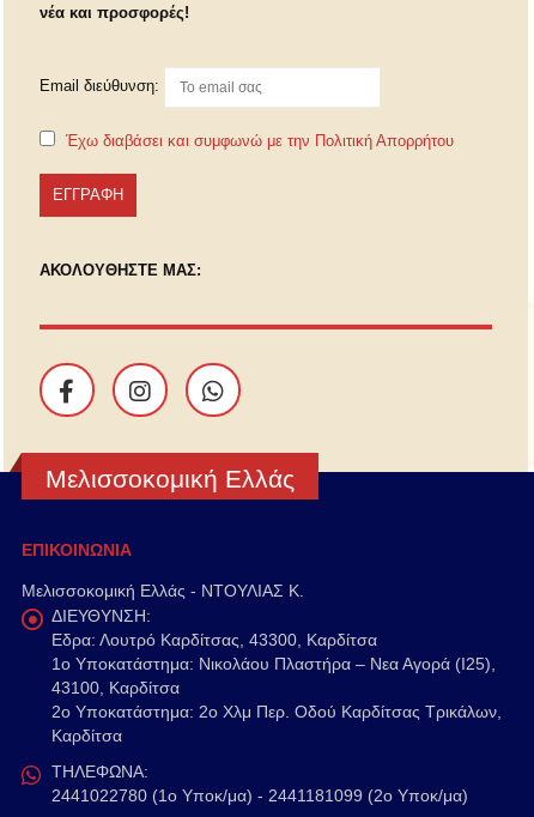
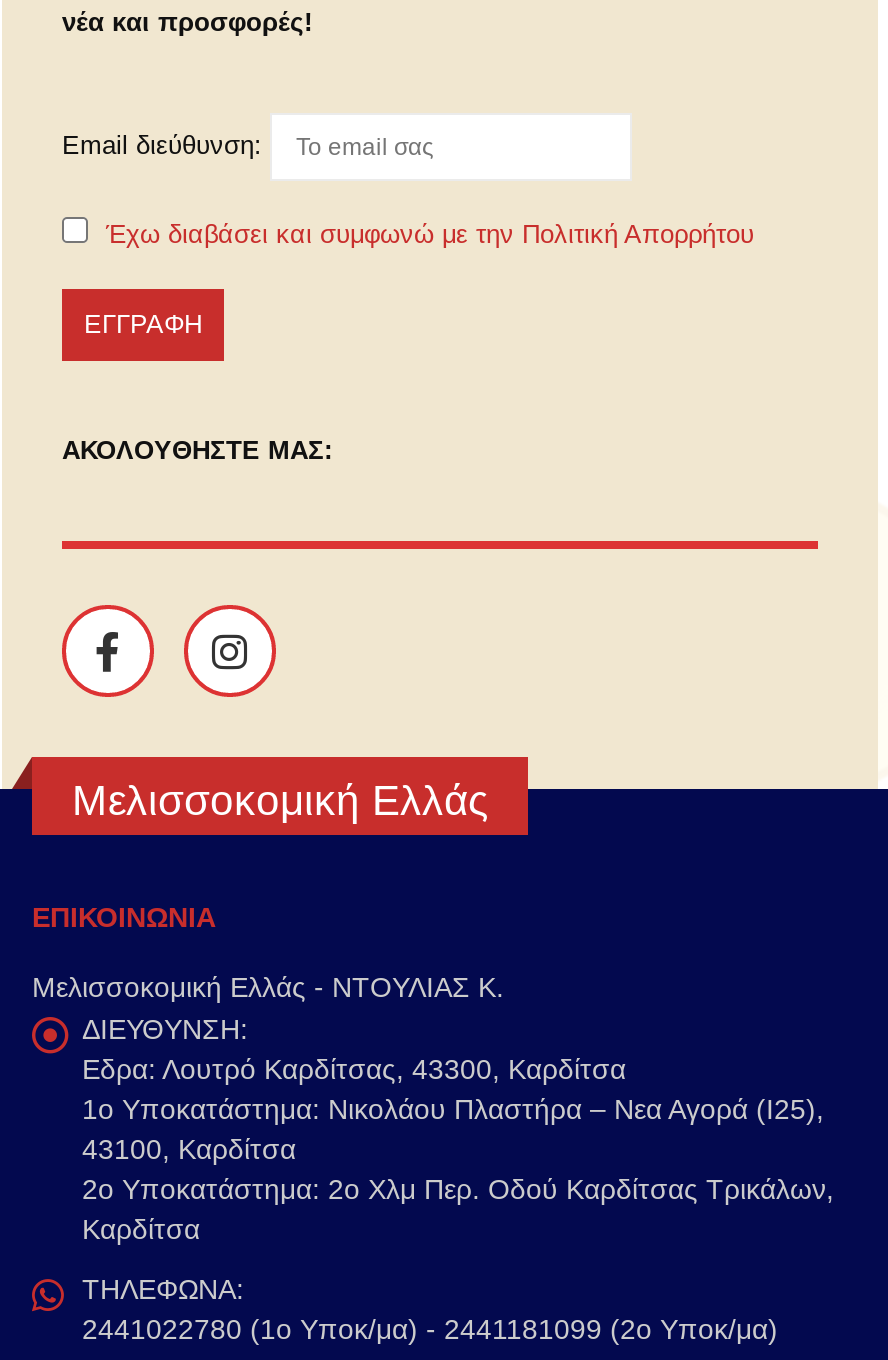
[184,362,242,418] [image] -> none

